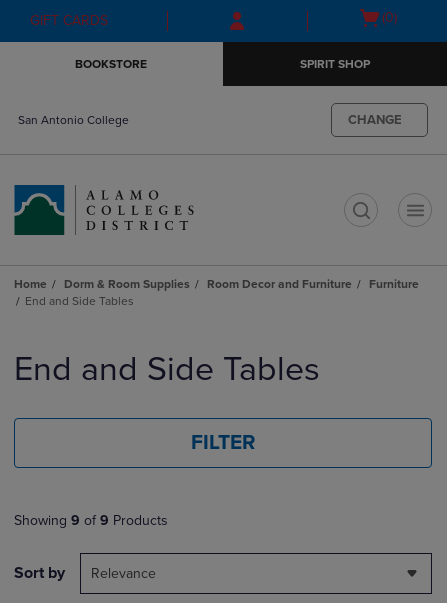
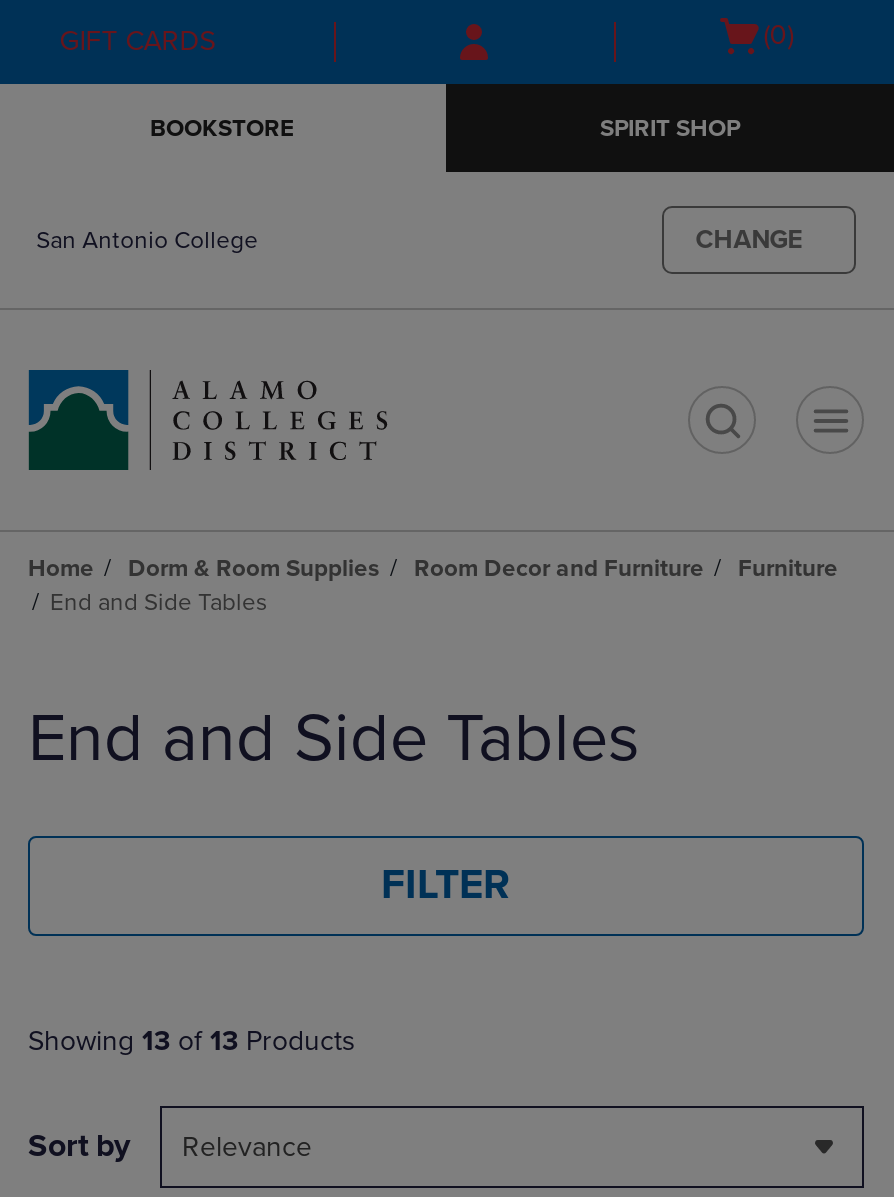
[14,512,168,529] Showing 9 of 9 Products -> [28,1025,356,1059] Showing 13 of 13 Products

